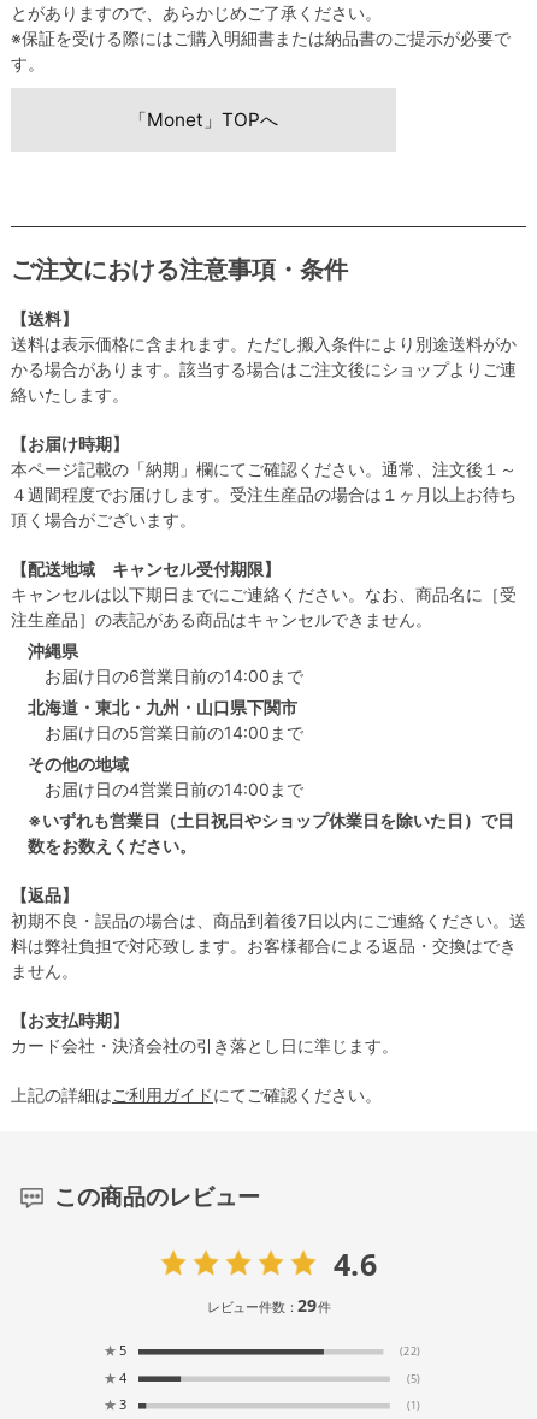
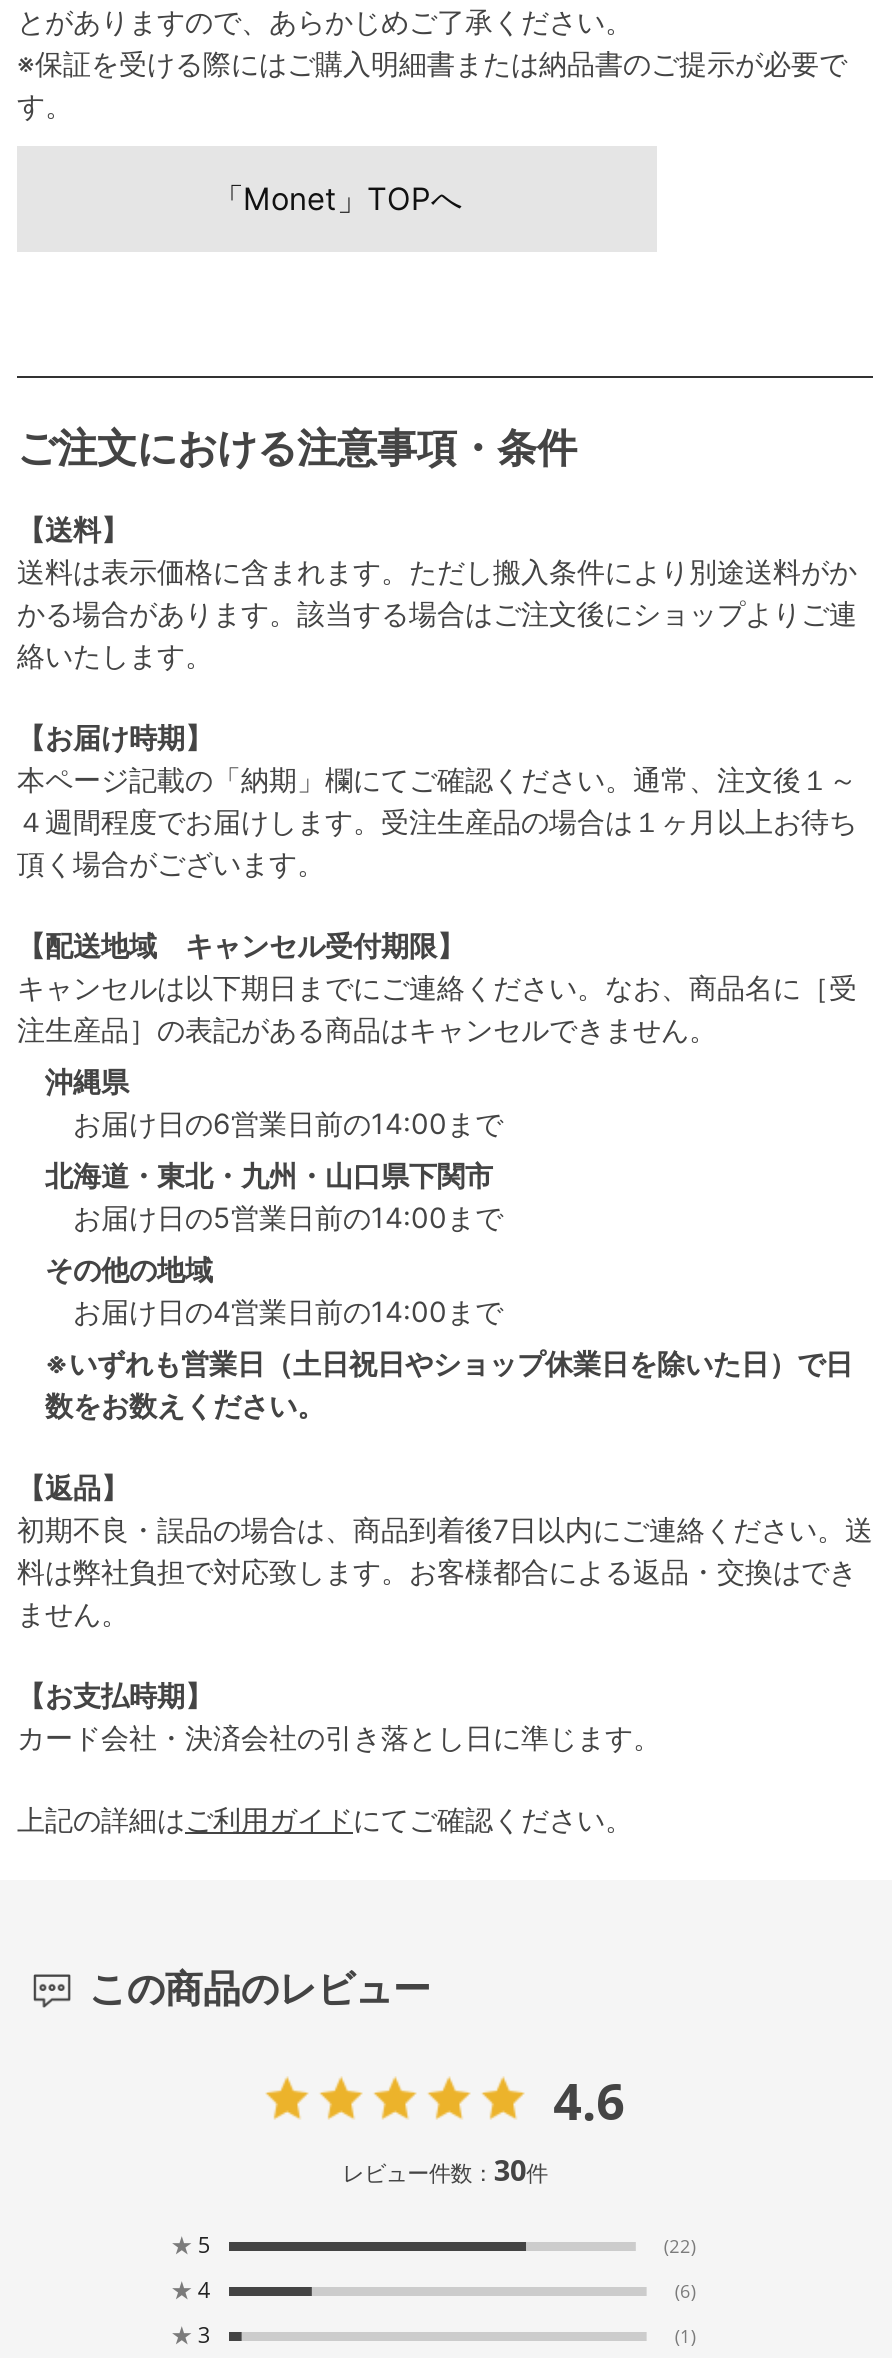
[207,1294,330,1318] レビュー件数：29件 -> [342,2151,548,2191] レビュー件数：30件
[407,1371,420,1387] (5) -> [674,2279,696,2304] (6)

